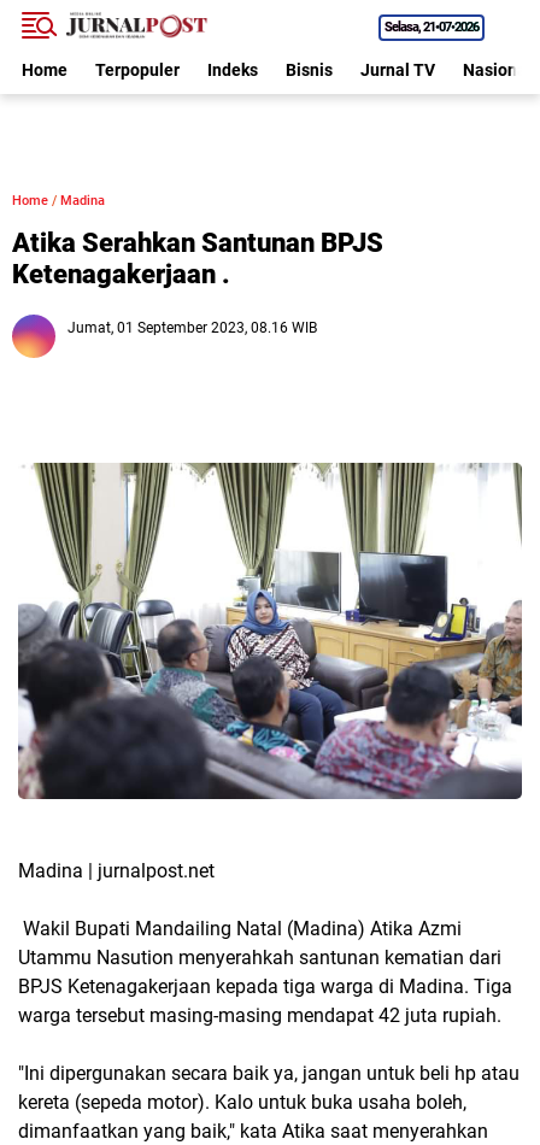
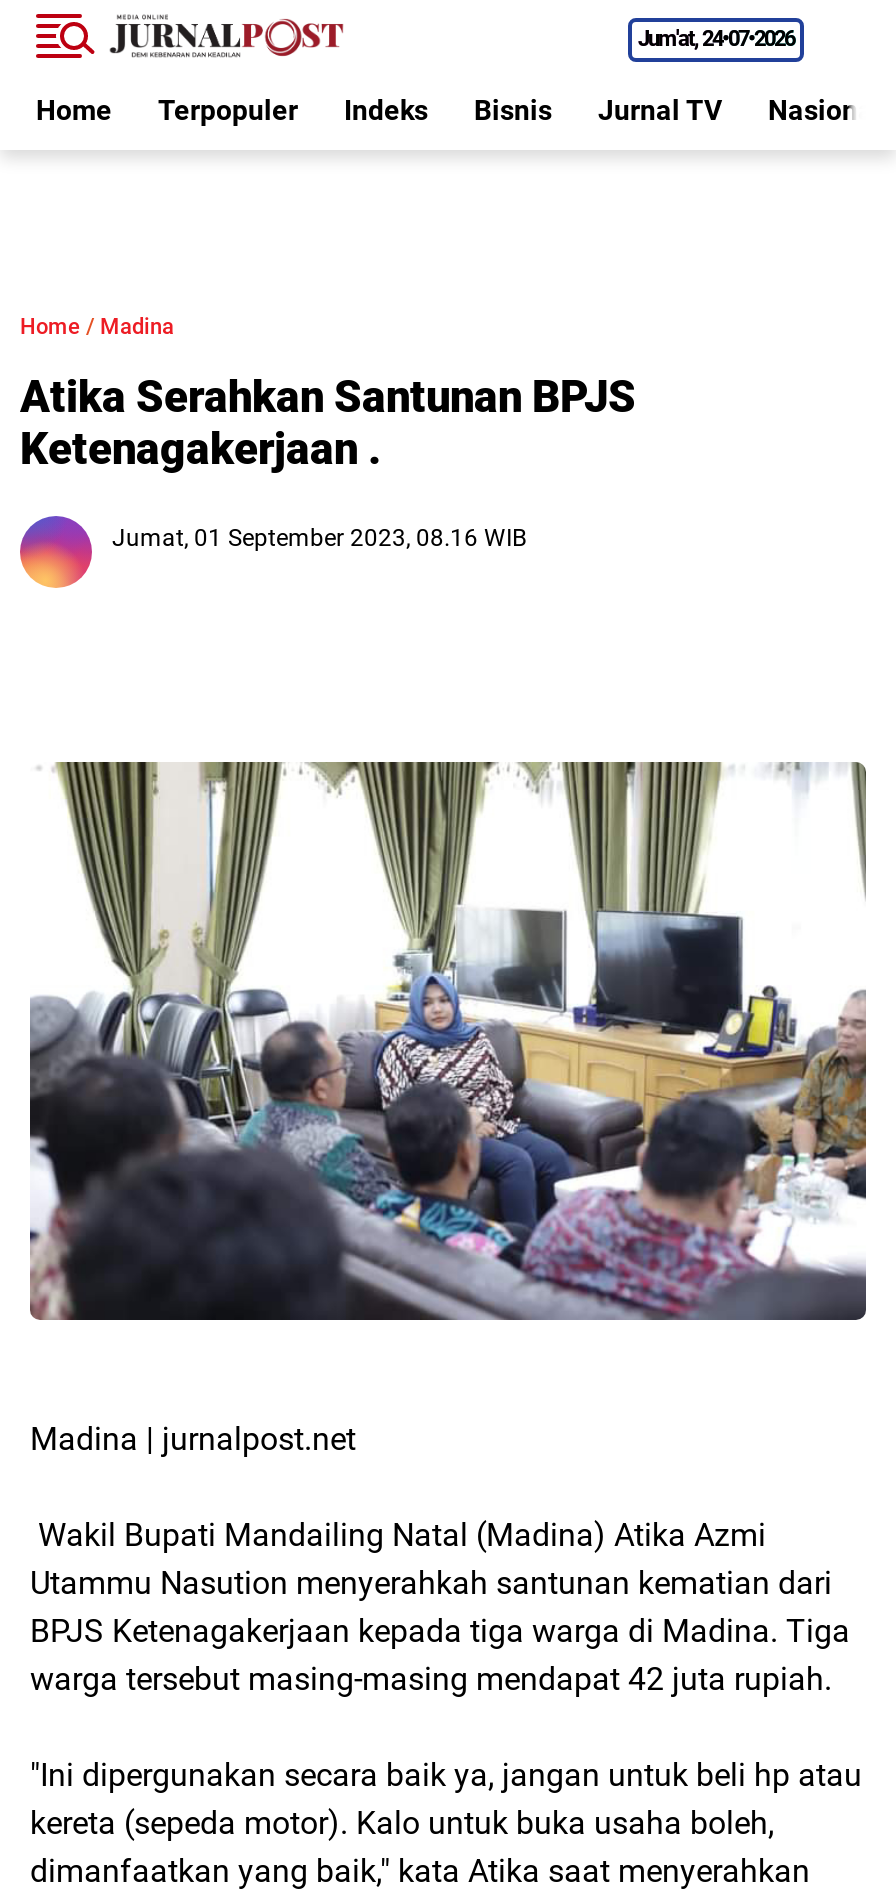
[385,19,479,35] Selasa 21•07•2026 -> [638,26,794,52] Jum'at 24•07•2026

